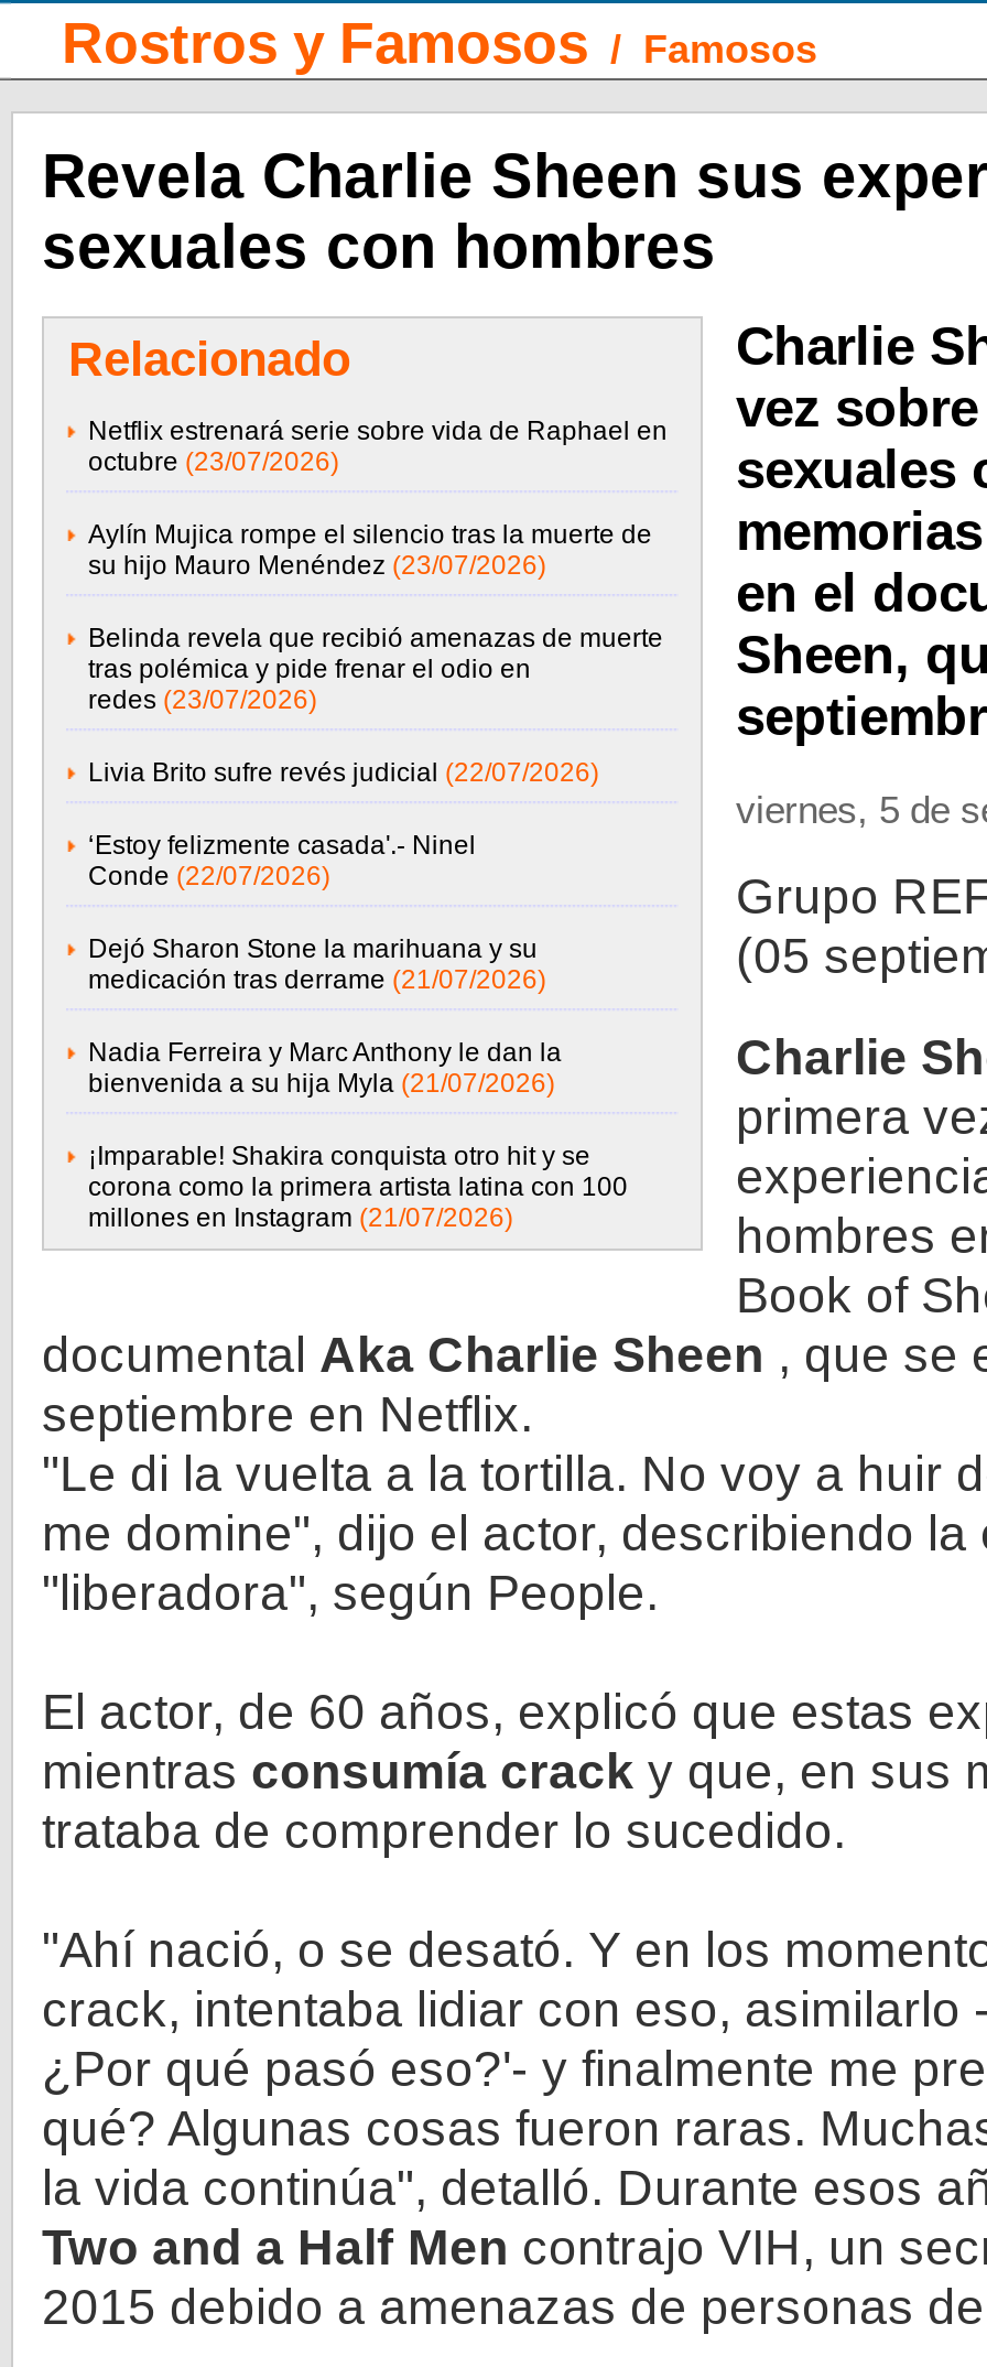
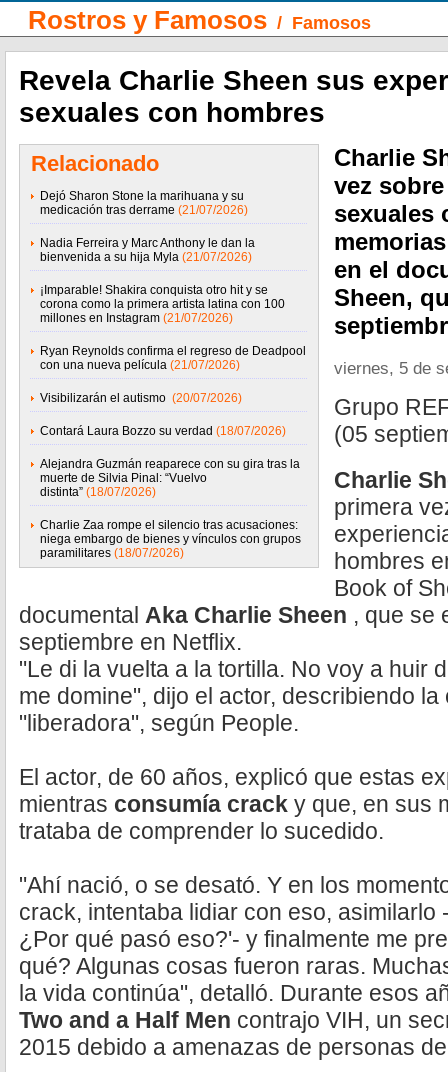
[88,415,668,891] Netflix estrenará serie sobre vida de Raphael en | octubre (23/07/2026) | Aylín Mujica rompe el silencio tras la muerte de | su hijo Mauro Menéndez (23/07/2026) | Belinda revela que recibió amenazas de muerte | tras polémica y pide frenar el odio en | redes (23/07/2026) | Livia Brito sufre revés judicial (22/07/2026) | ‘Estoy felizmente casada'.- Ninel | Conde (22/07/2026) -> none
none -> [40,344,306,560] Ryan Reynolds confirma el regreso de Deadpool | con una nueva película (21/07/2026) | Visibilizarán el autismo (20/07/2026) | Contará Laura Bozzo su verdad (18/07/2026) | Alejandra Guzmán reaparece con su gira tras la | muerte de Silvia Pinal: “Vuelvo | distinta” (18/07/2026) | Charlie Zaa rompe el silencio tras acusaciones: | niega embargo de bienes y vínculos con grupos | paramilitares (18/07/2026)
moved [88,933,628,1233] -> [40,189,285,325]: Dejó Sharon Stone la marihuana y su | medicación tras derrame (21/07/2026) | Nadia Ferreira y Marc Anthony le dan la | bienvenida a su hija Myla (21/07/2026) | ¡Imparable! Shakira conquista otro hit y se | corona como la primera artista latina con 100 | millones en Instagram (21/07/2026)

